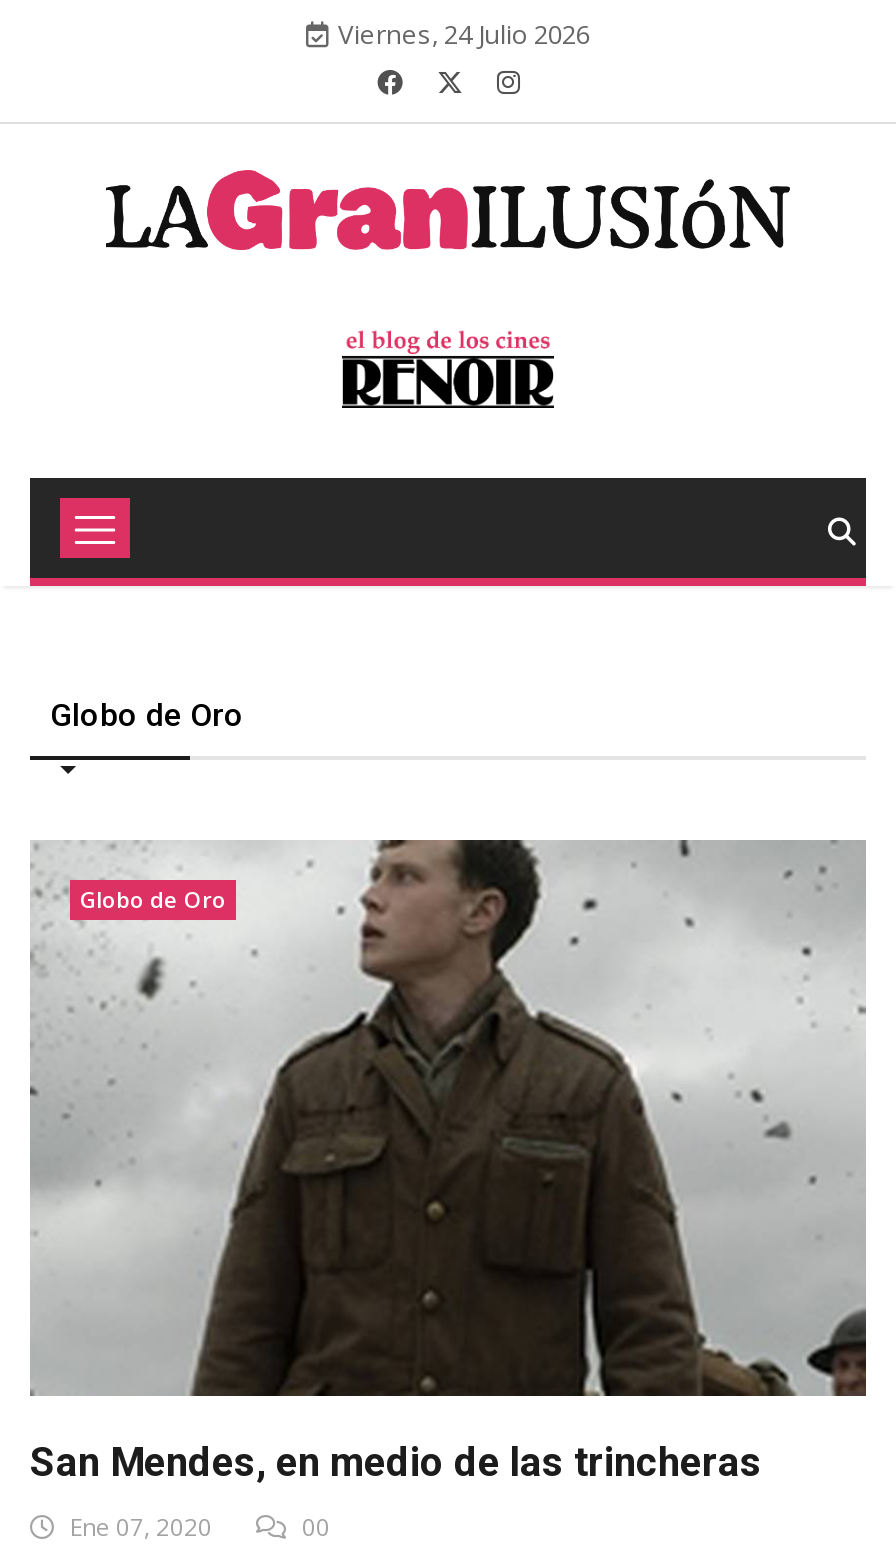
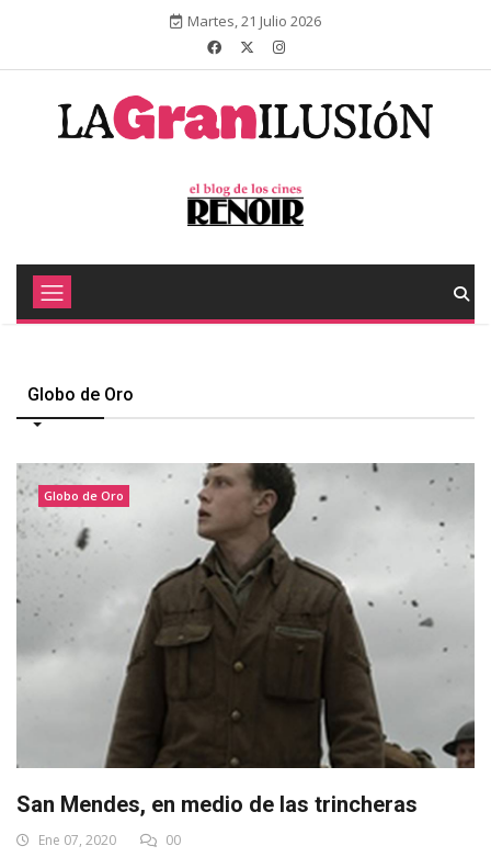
[338,16,590,52] Viernes, 24 Julio 2026 -> [187,11,321,31] Martes, 21 Julio 2026

